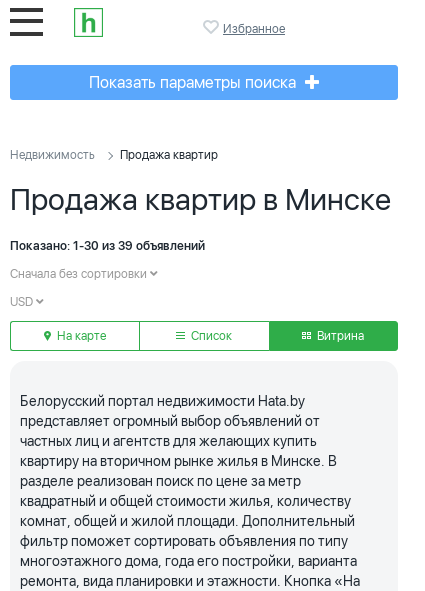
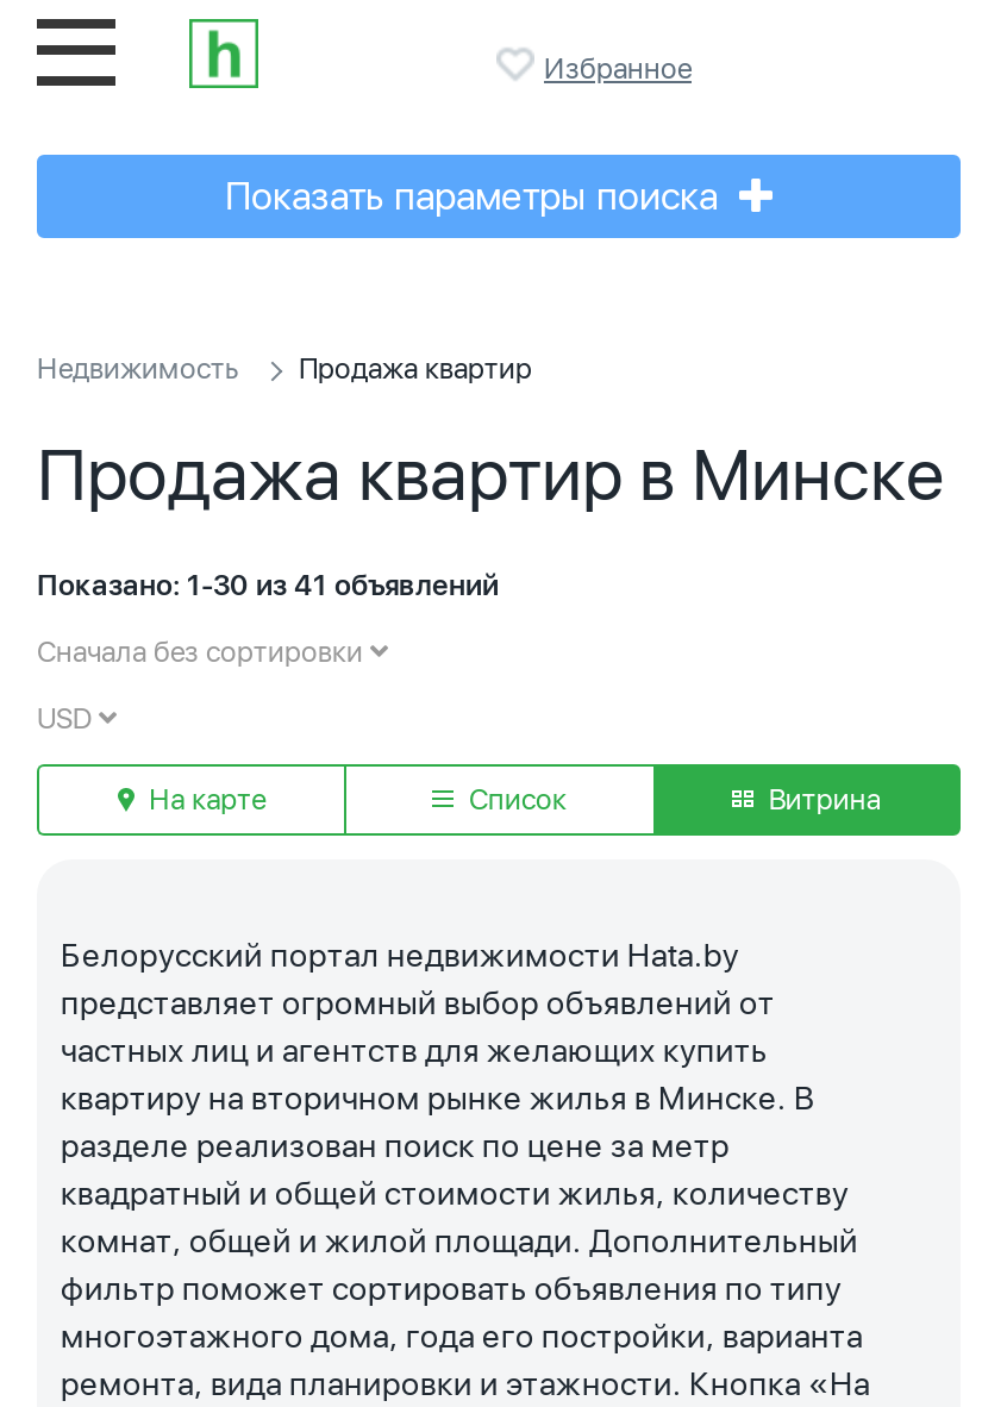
[10,239,205,253] Показано: 1-30 из 39 объявлений -> [37,569,499,602] Показано: 1-30 из 41 объявлений

